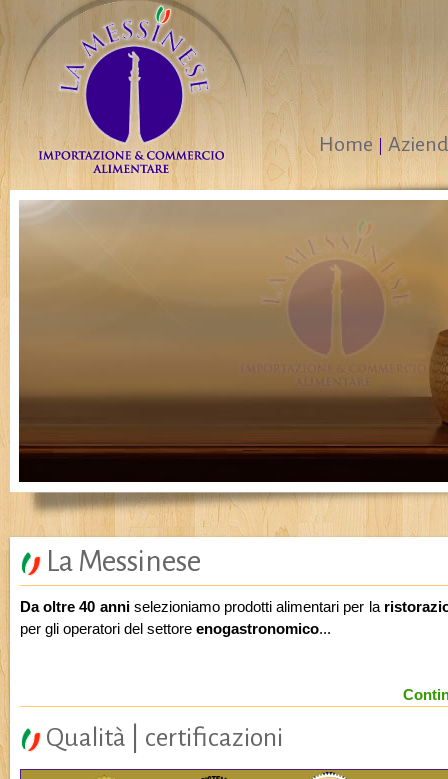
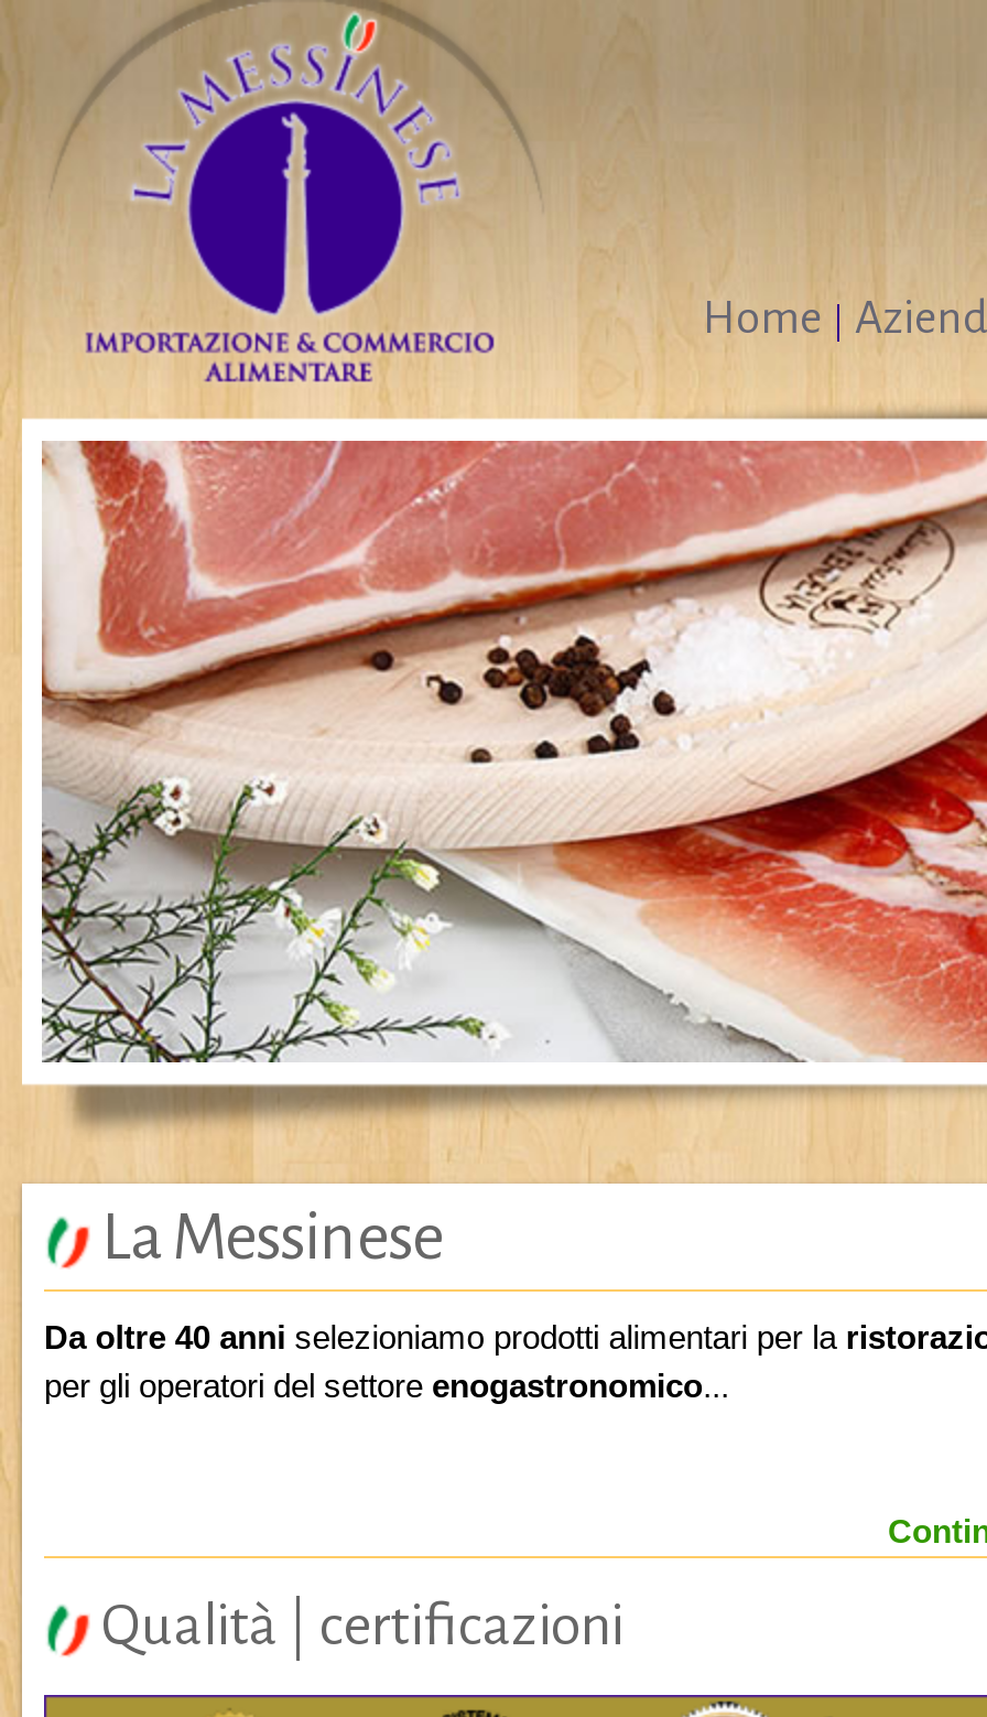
[18,200,445,483] [image] -> [40,441,980,1065] [image]

